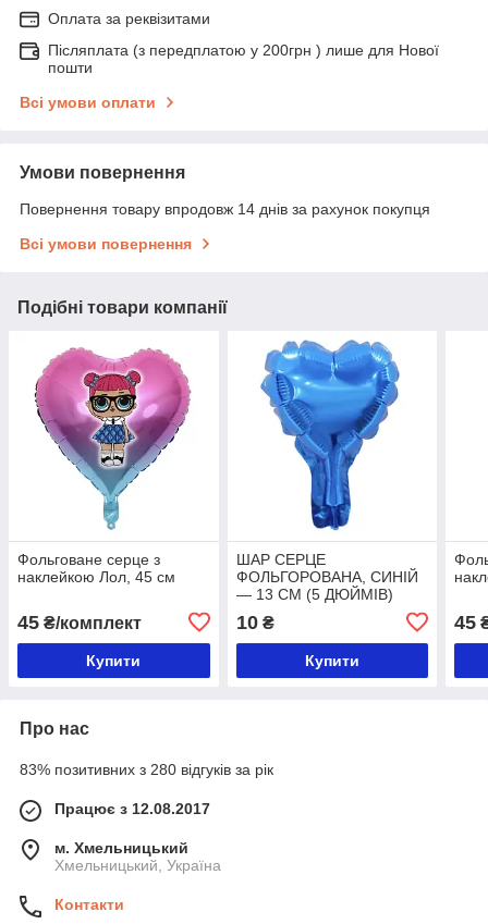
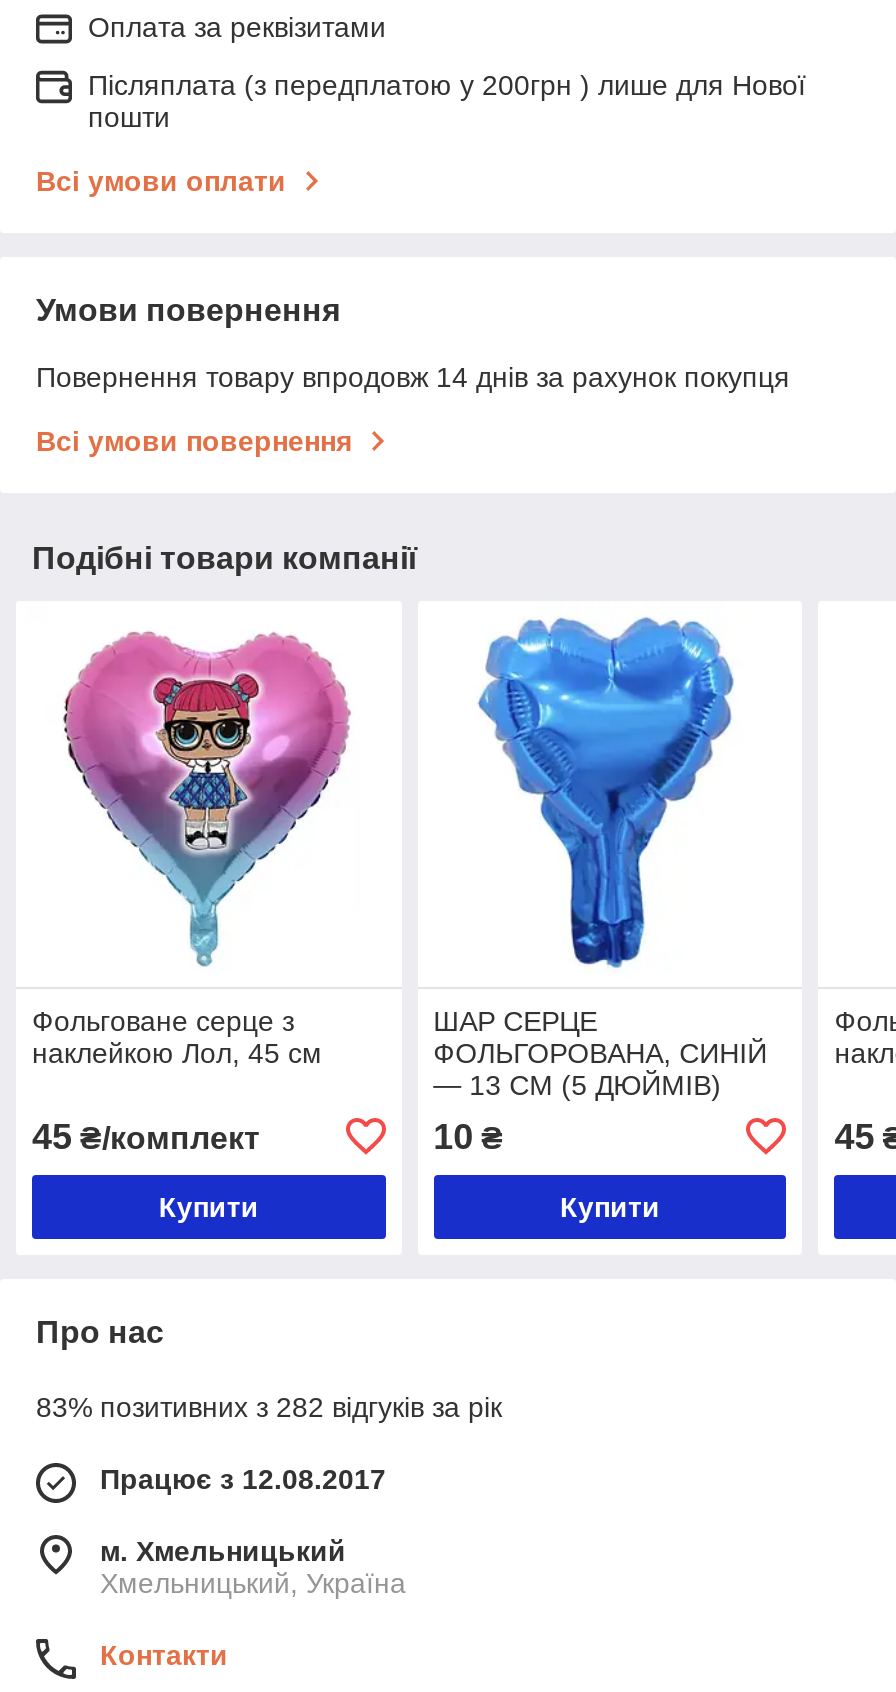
[20,761,273,778] 83% позитивних з 280 відгуків за рік -> [36,1391,502,1423] 83% позитивних з 282 відгуків за рік

